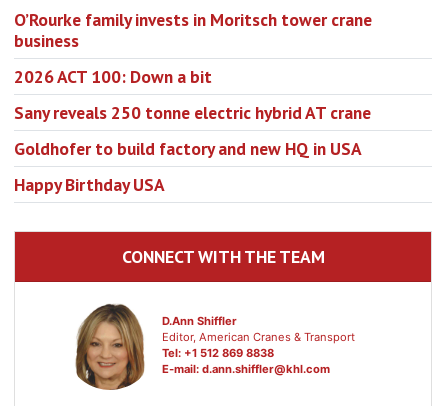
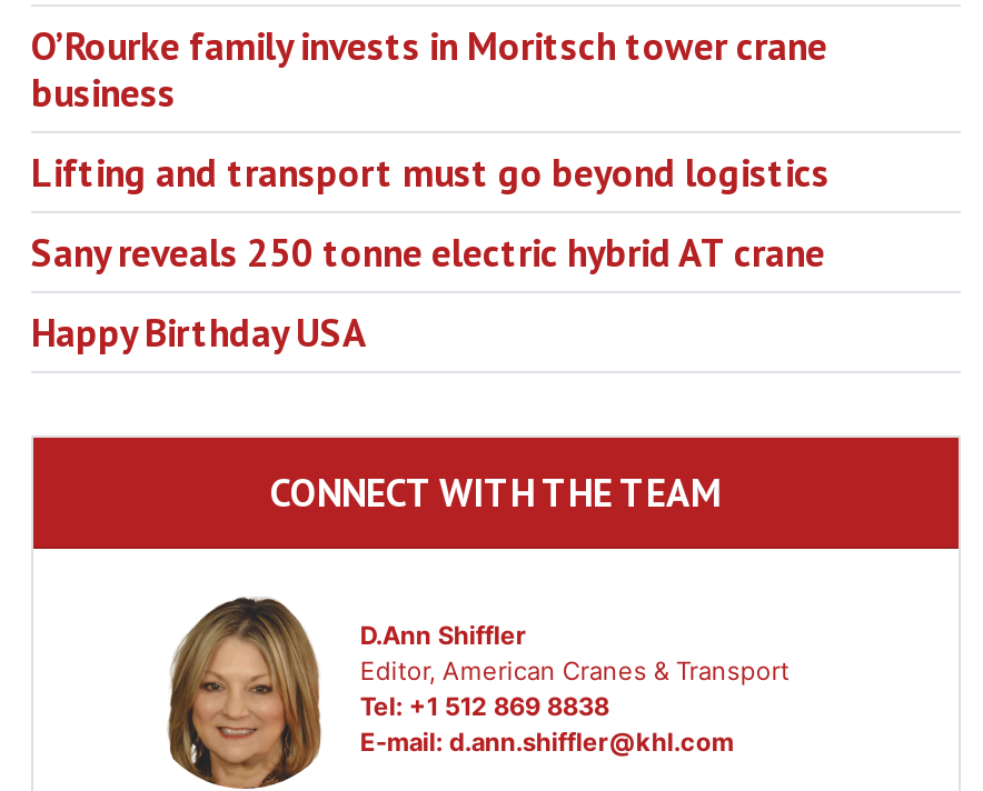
[14,65,212,88] 2026 ACT 100: Down a bit -> [31,146,830,198] Lifting and transport must go beyond logistics
[14,137,362,160] Goldhofer to build factory and new HQ in USA -> none

